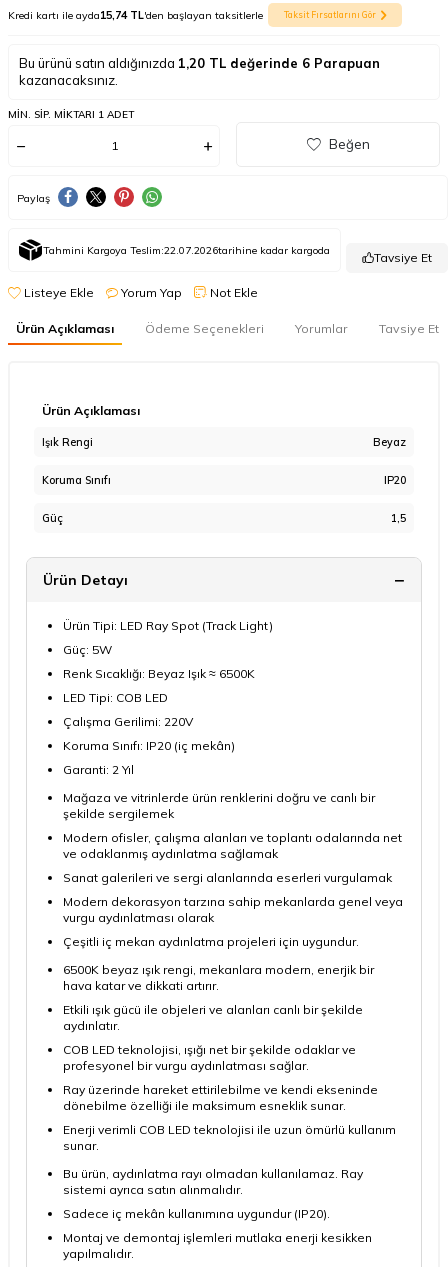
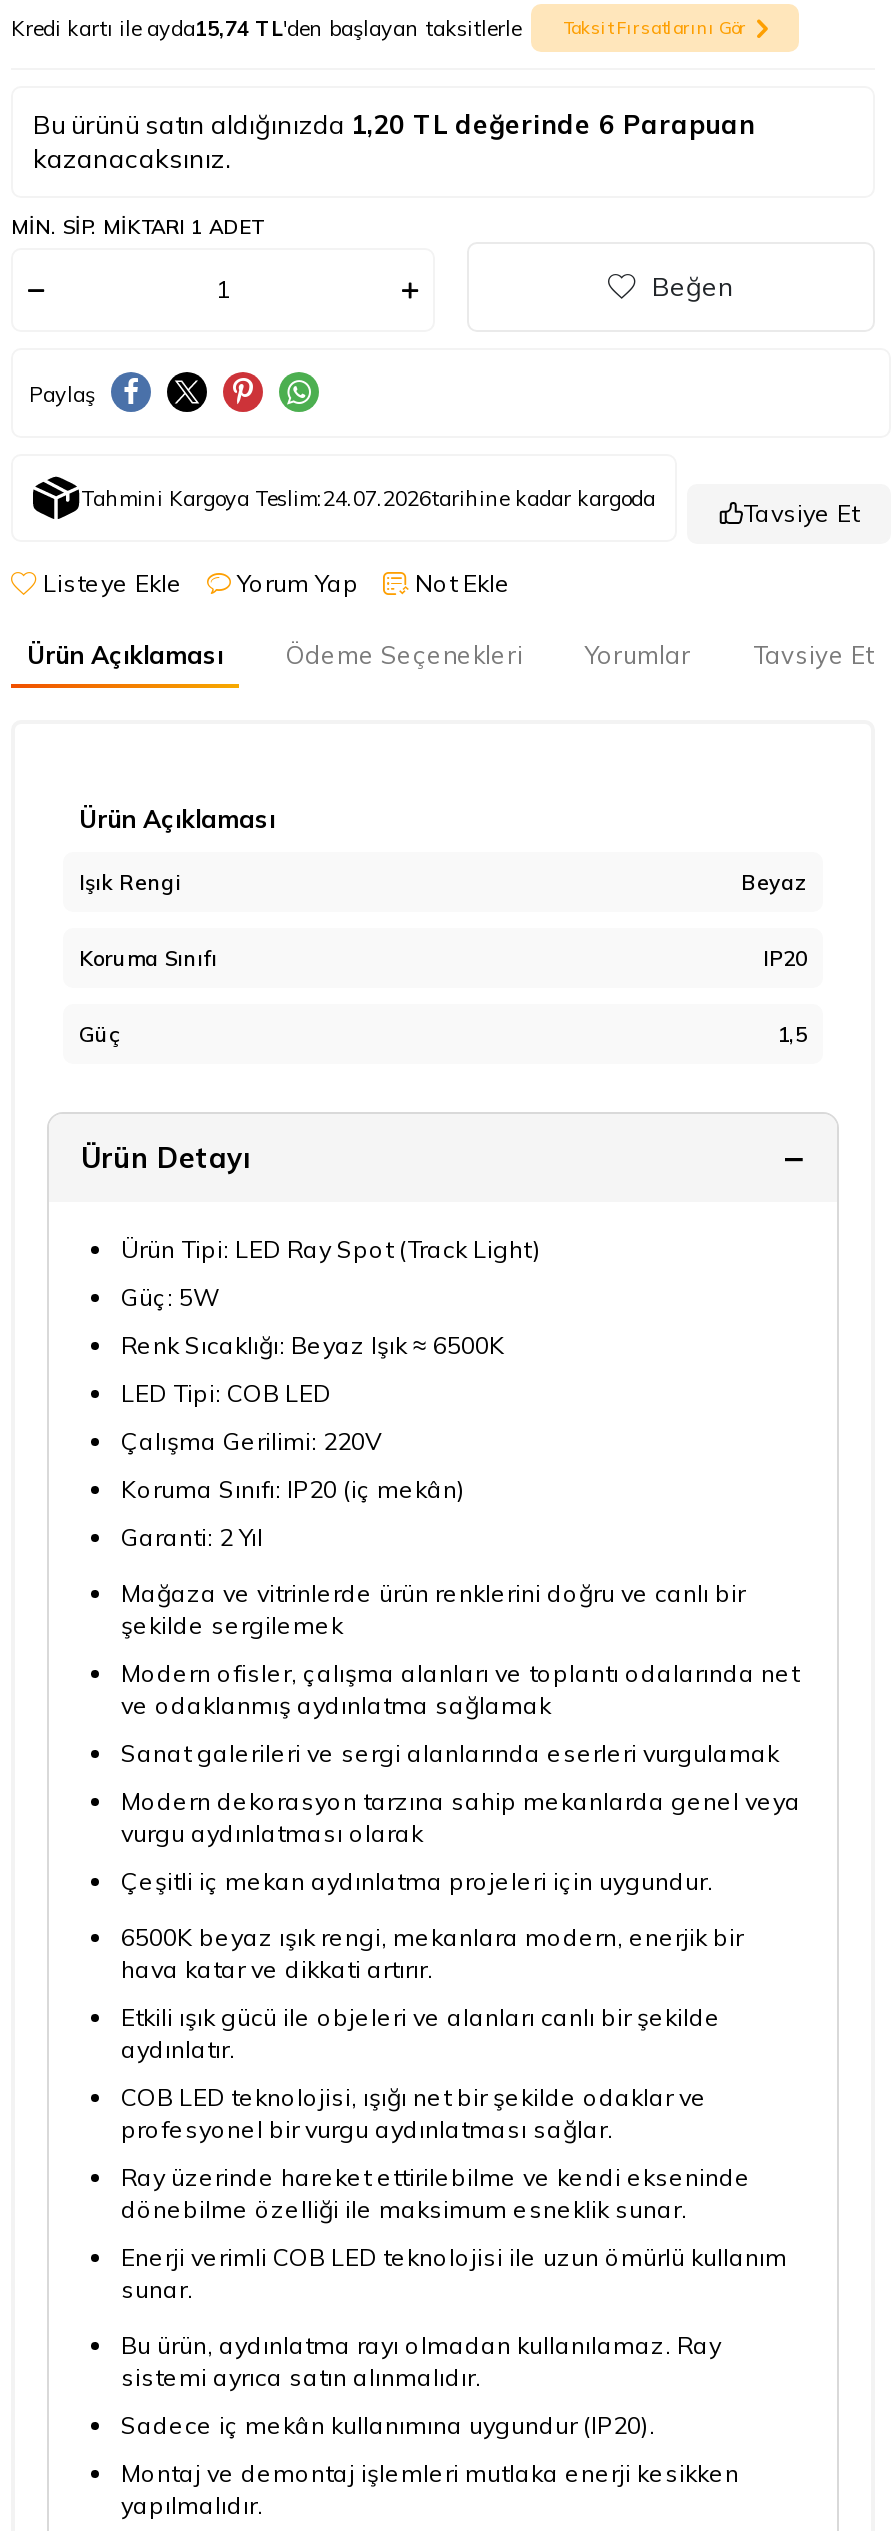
[43,243,330,257] Tahmini Kargoya Teslim:22.07.2026tarihine kadar kargoda -> [81,485,655,513] Tahmini Kargoya Teslim:24.07.2026tarihine kadar kargoda

